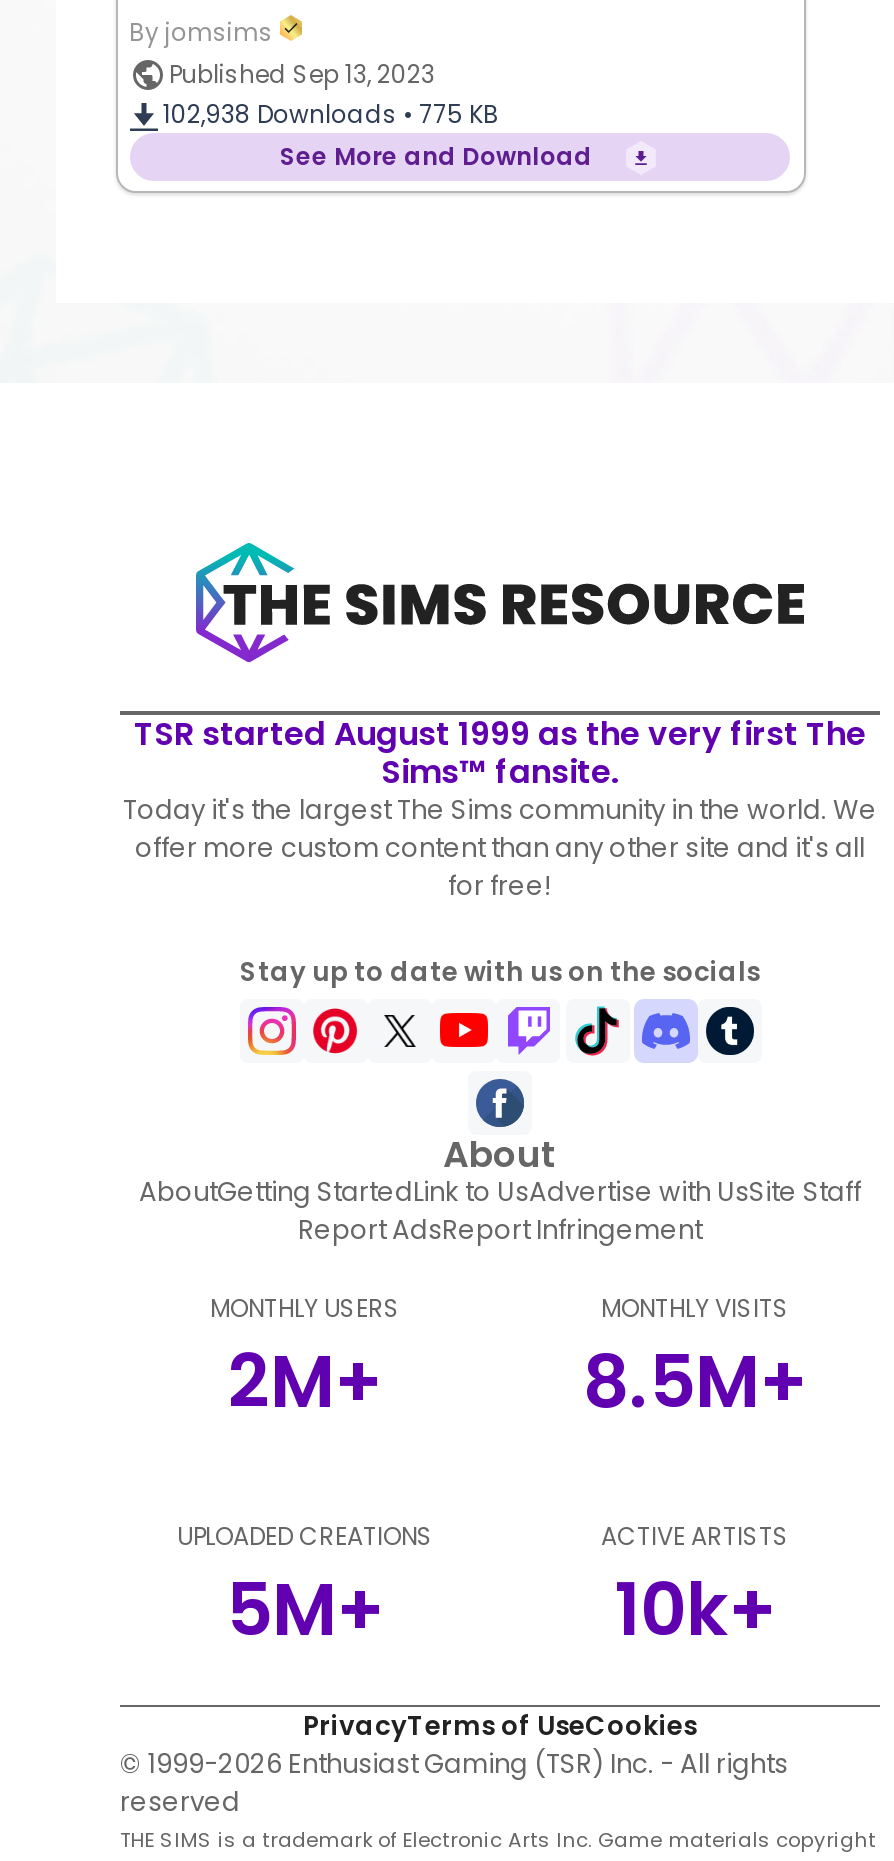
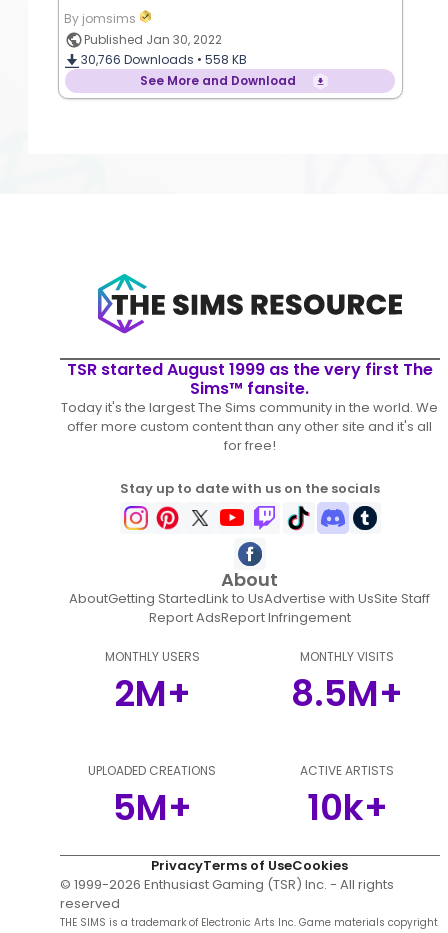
[169,57,435,91] Published Sep 13, 2023 -> [84,31,222,48] Published Jan 30, 2022
[163,97,499,131] 102,938 Downloads • 775 KB -> [81,51,247,68] 30,766 Downloads • 558 KB

